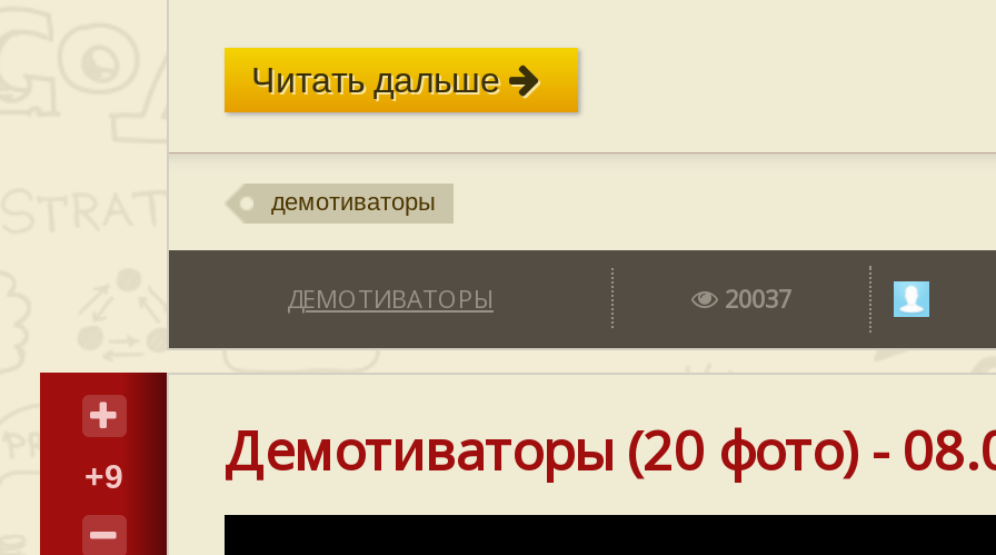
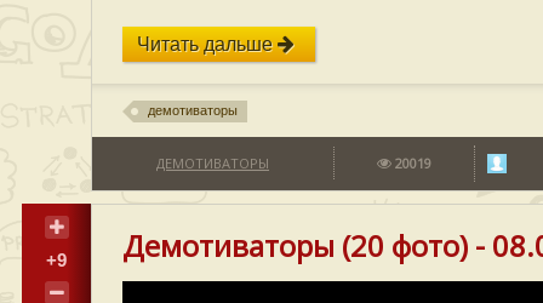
[718,281,791,315] 20037 -> [391,154,431,172] 20019

